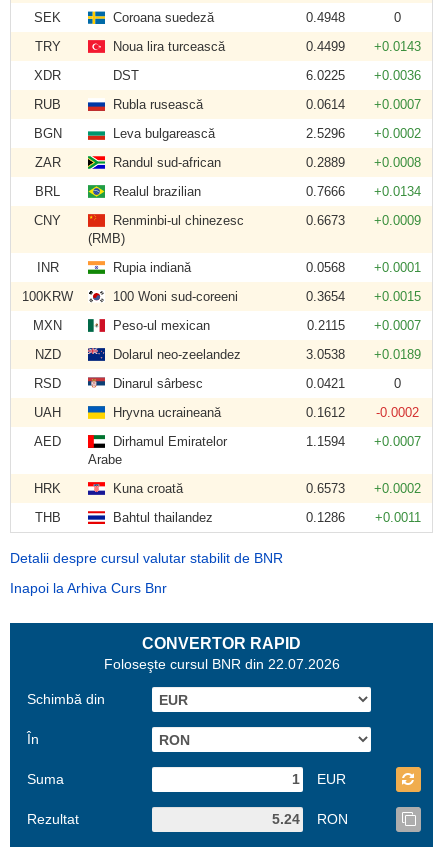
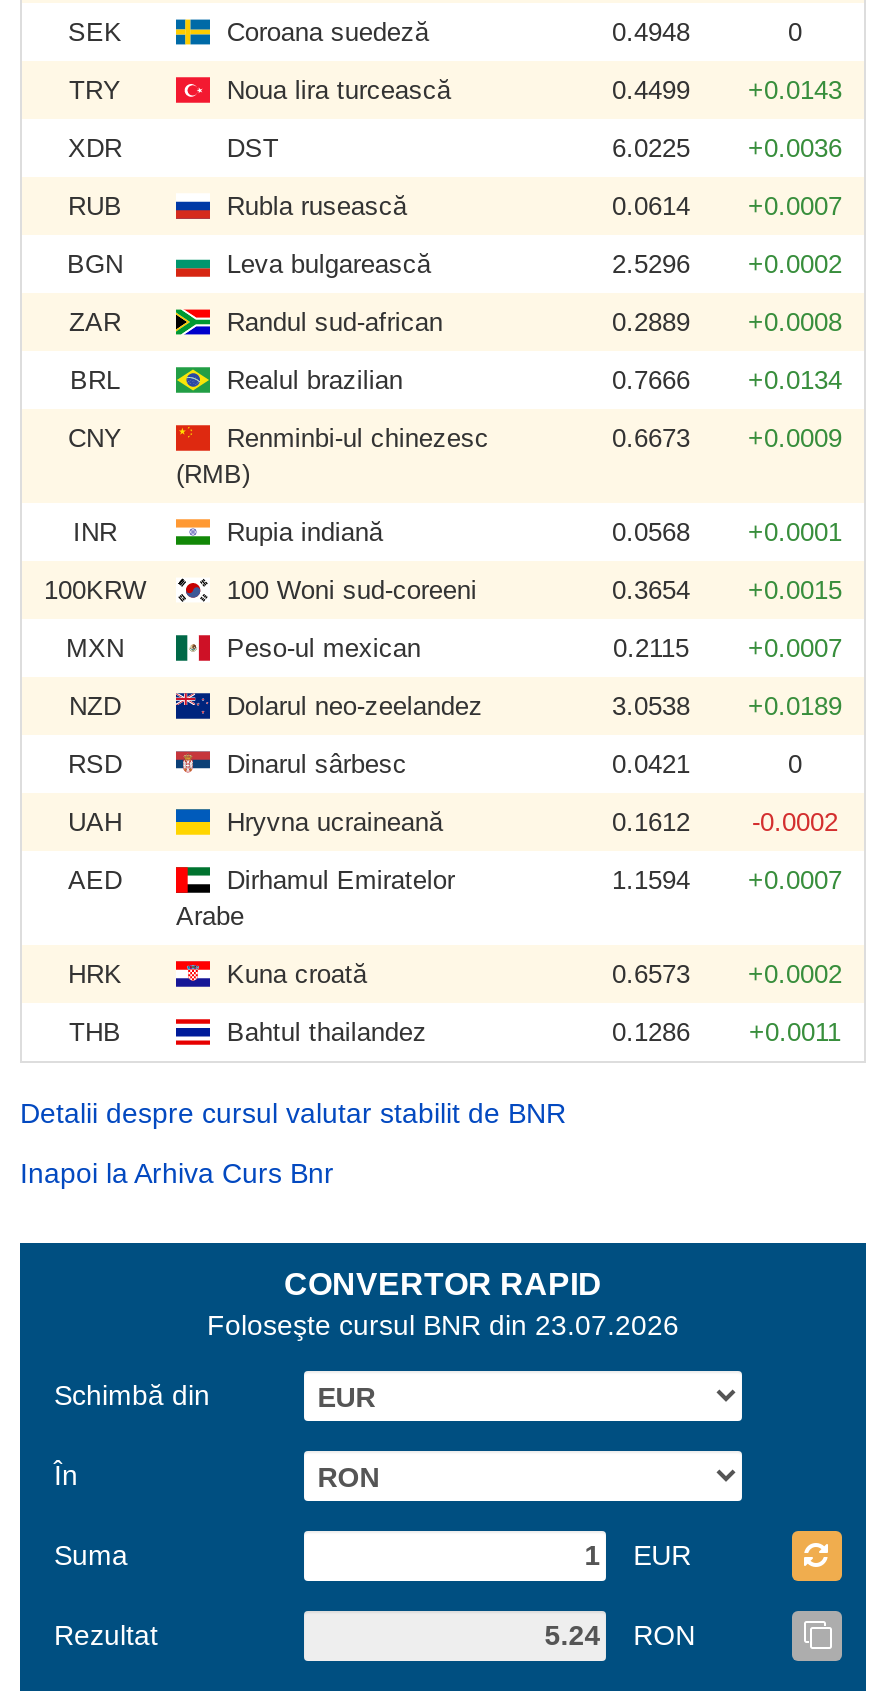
[103,656,339,672] Foloseşte cursul BNR din 22.07.2026 -> [207,1309,679,1341] Foloseşte cursul BNR din 23.07.2026

